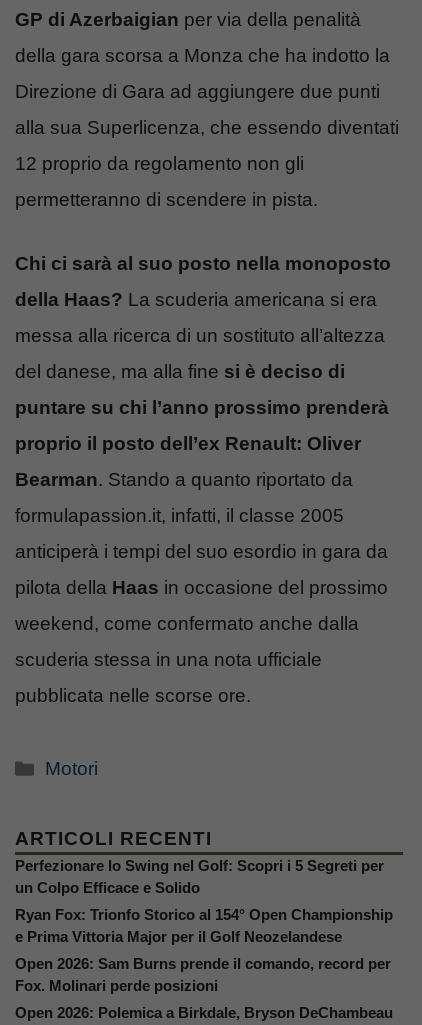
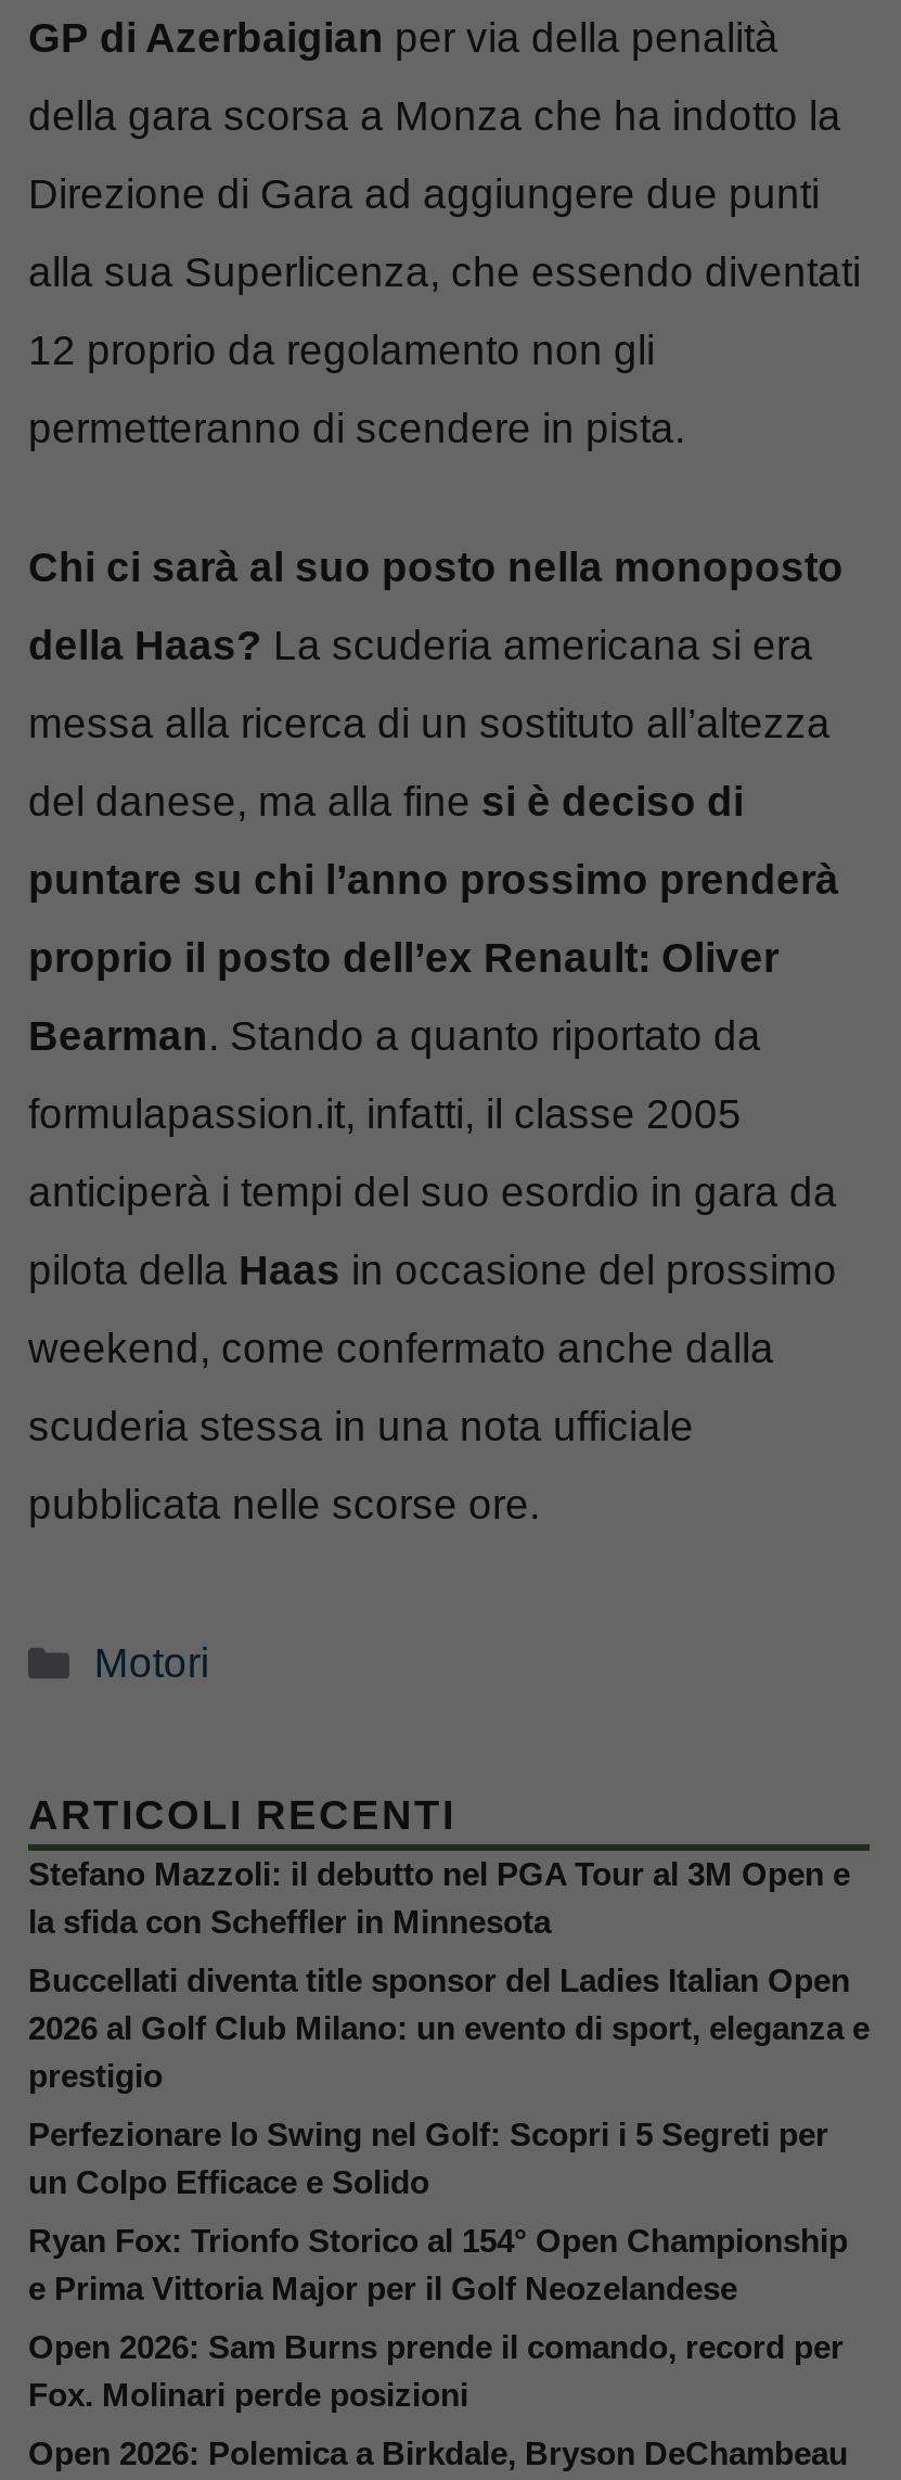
none -> [28,1856,870,2094] Stefano Mazzoli: il debutto nel PGA Tour al 3M Open e | la sfida con Scheffler in Minnesota | Buccellati diventa title sponsor del Ladies Italian Open | 2026 al Golf Club Milano: un evento di sport, eleganza e | prestigio

